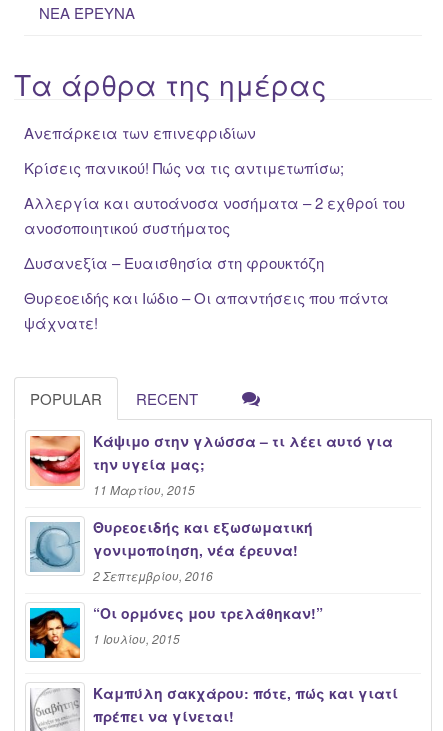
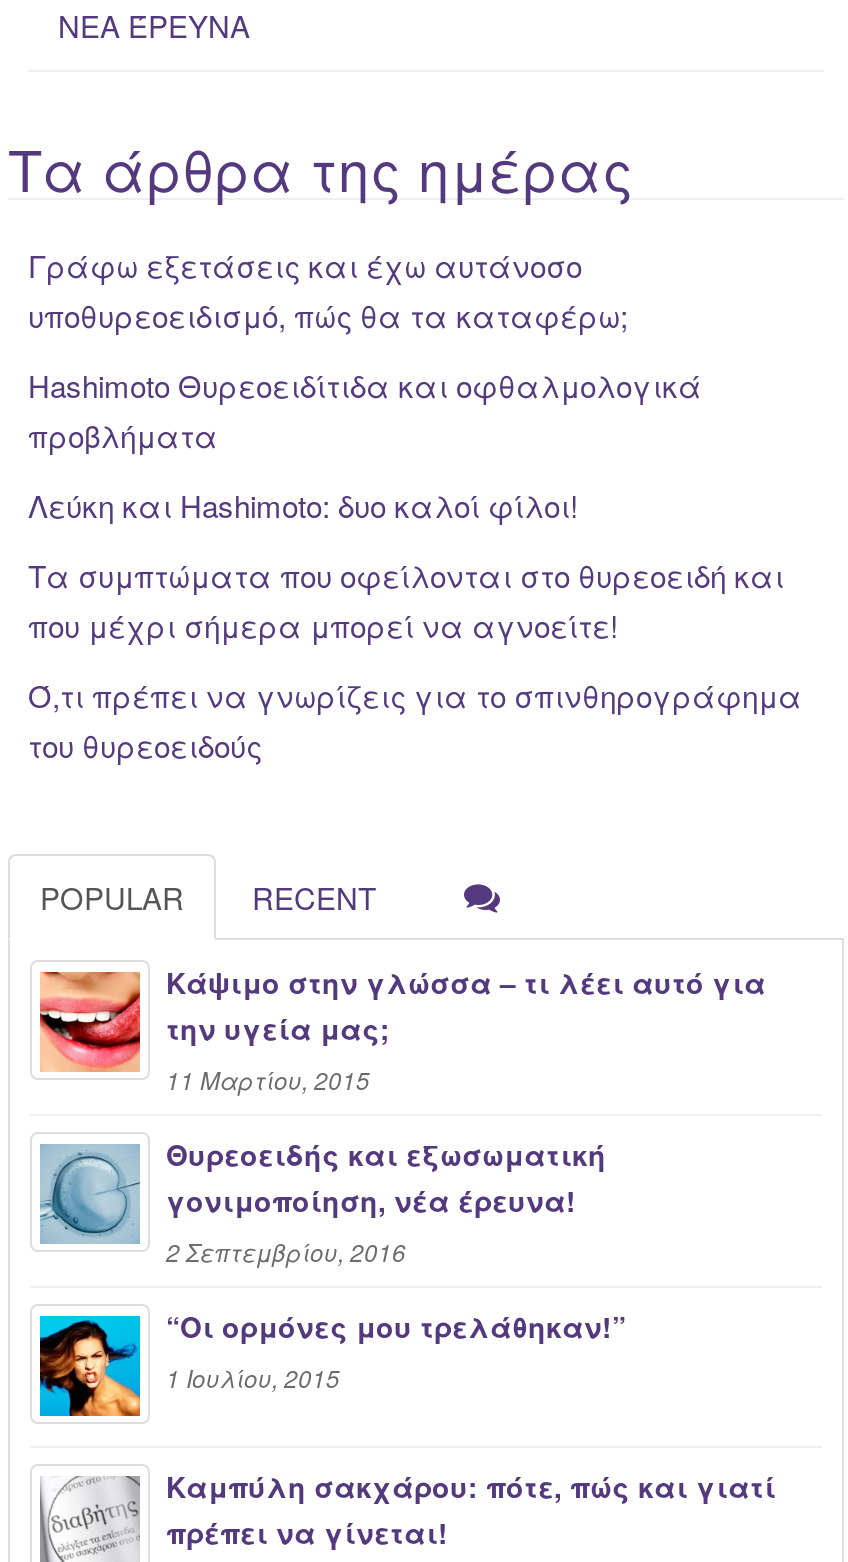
[24,122,256,143] Ανεπάρκεια των επινεφριδίων -> [28,244,628,336] Γράφω εξετάσεις και έχω αυτάνοσο | υποθυρεοειδισμό, πώς θα τα καταφέρω;
[24,157,344,178] Κρίσεις πανικού! Πώς να τις αντιμετωπίσω; -> [28,364,702,456] Hashimoto Θυρεοειδίτιδα και οφθαλμολογικά | προβλήματα
[24,192,405,238] Αλλεργία και αυτοάνοσα νοσήματα – 2 εχθροί του | ανοσοποιητικού συστήματος -> [28,484,578,526] Λεύκη και Hashimoto: δυο καλοί φίλοι!
[24,252,324,273] Δυσανεξία – Ευαισθησία στη φρουκτόζη -> [28,554,784,646] Τα συμπτώματα που οφείλονται στο θυρεοειδή και | που μέχρι σήμερα μπορεί να αγνοείτε!
[24,287,389,333] Θυρεοειδής και Ιώδιο – Οι απαντήσεις που πάντα | ψάχνατε! -> [28,674,802,766] Ό,τι πρέπει να γνωρίζεις για το σπινθηρογράφημα | του θυρεοειδούς

